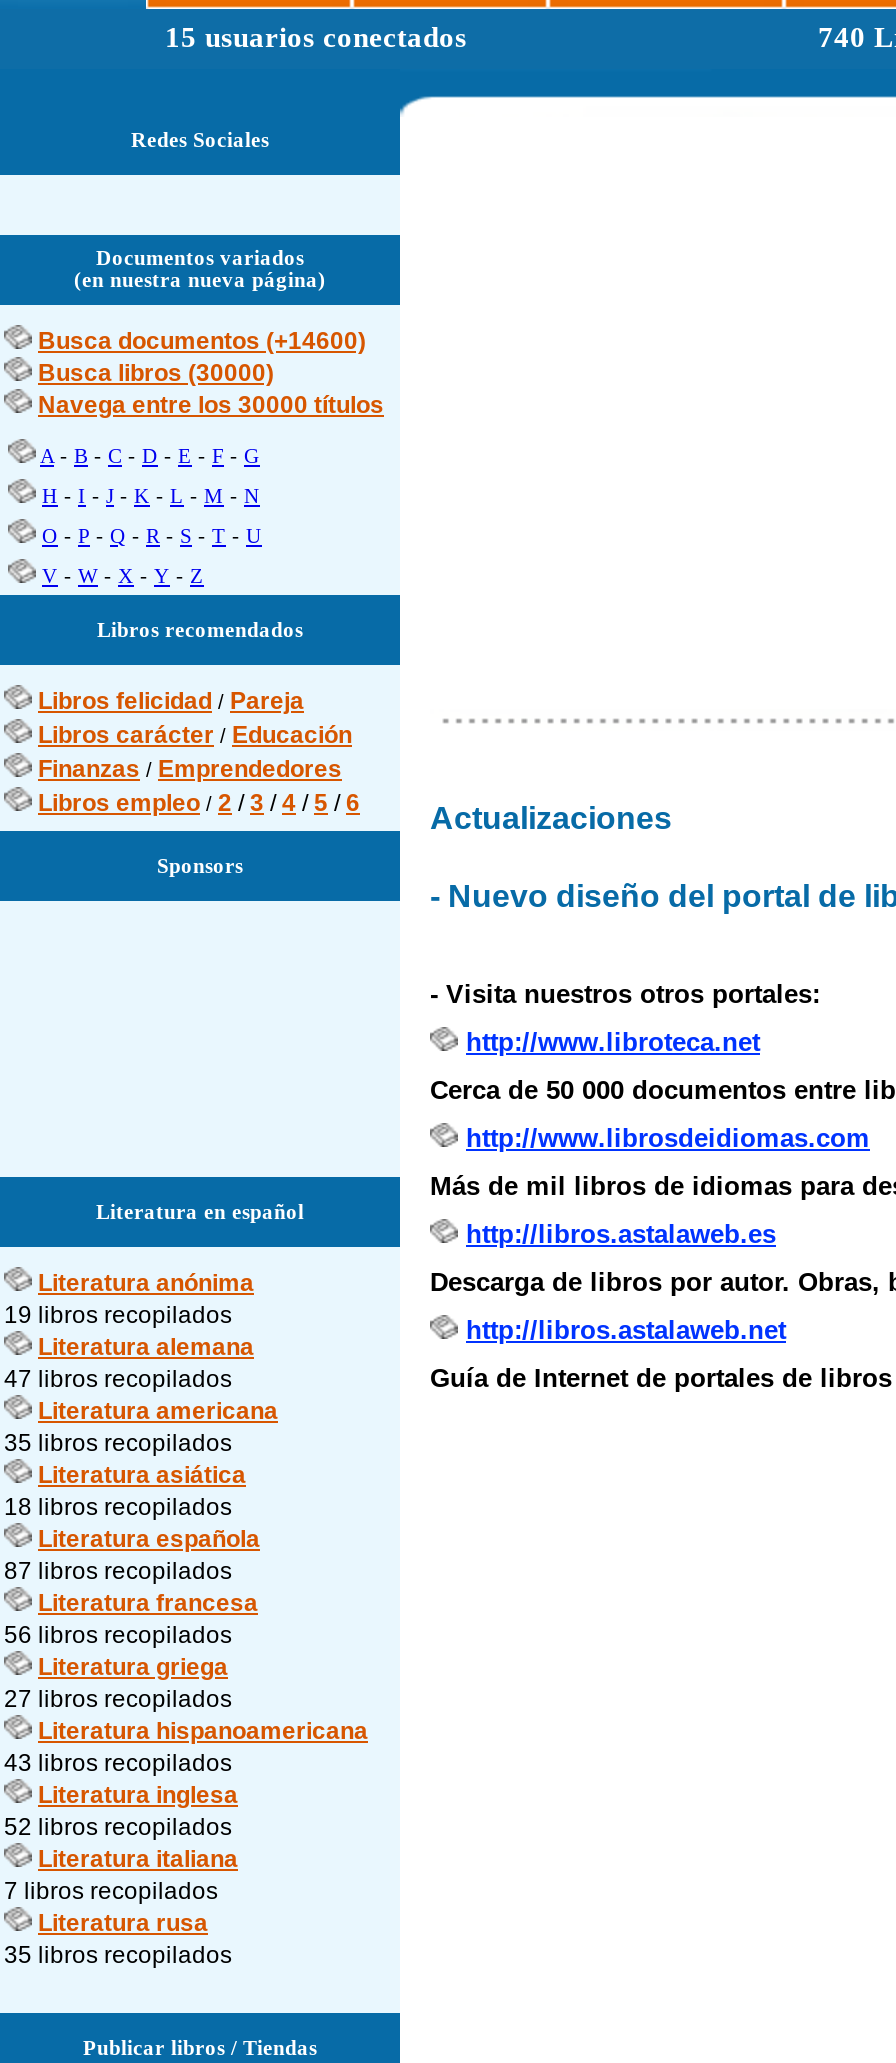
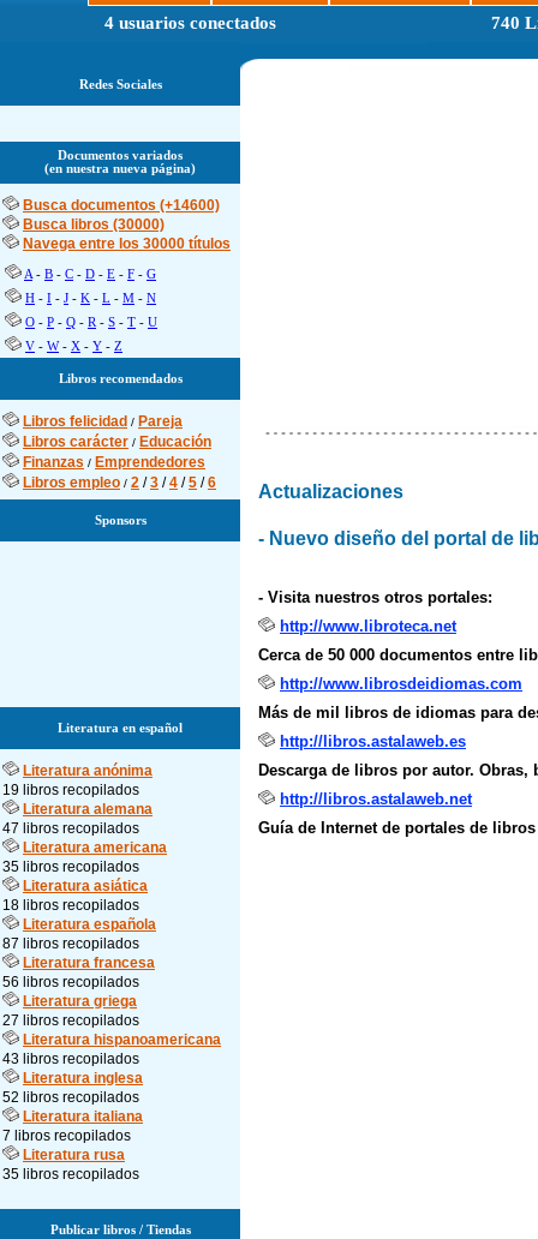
[165,21,475,53] 15 usuarios conectados -> [104,13,280,32] 4 usuarios conectados

